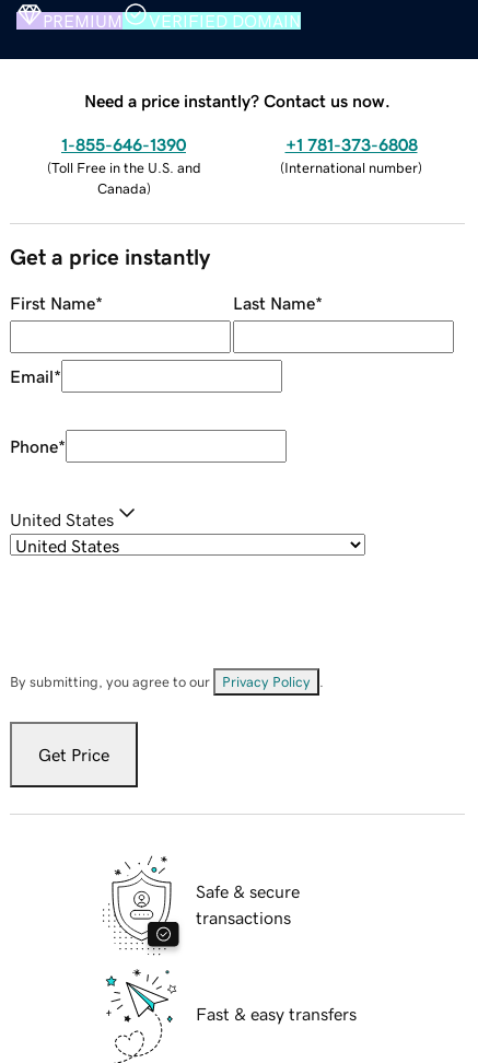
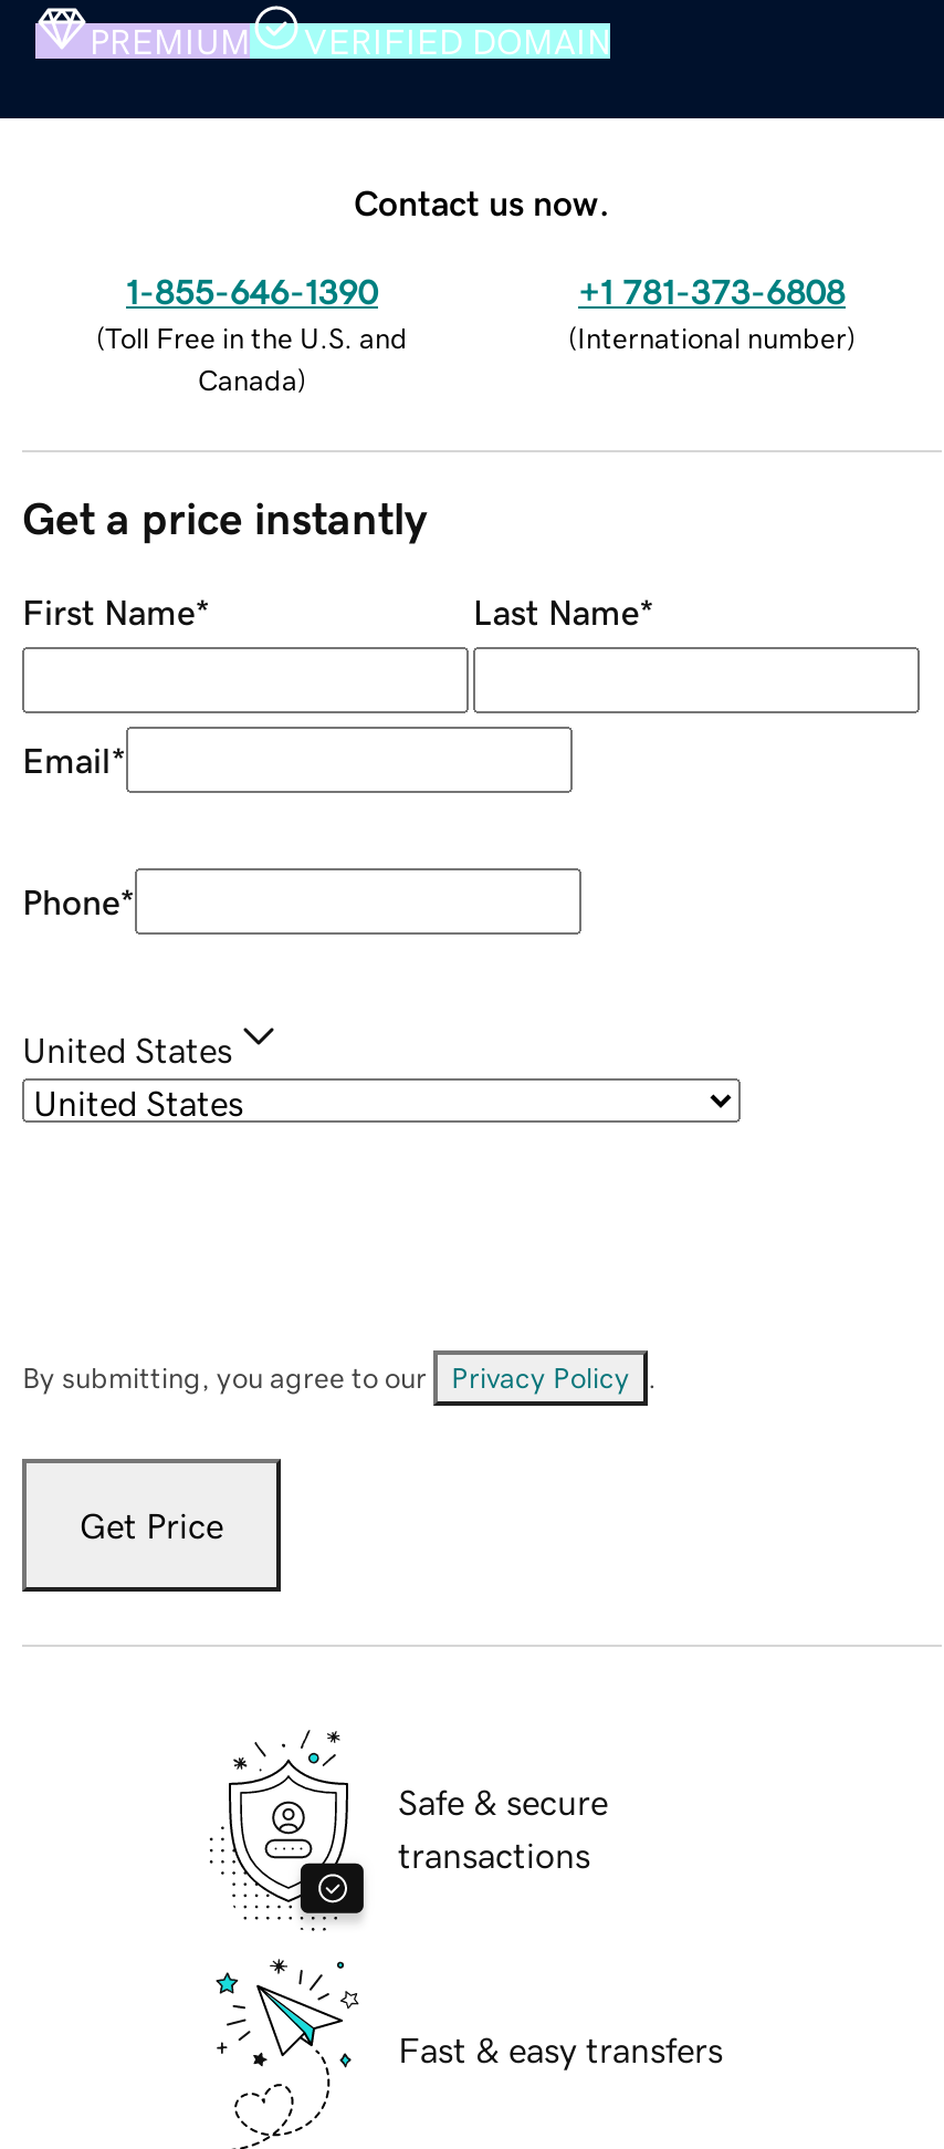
[84,91,390,109] Need a price instantly? Contact us now. -> [354,184,610,219] Contact us now.

